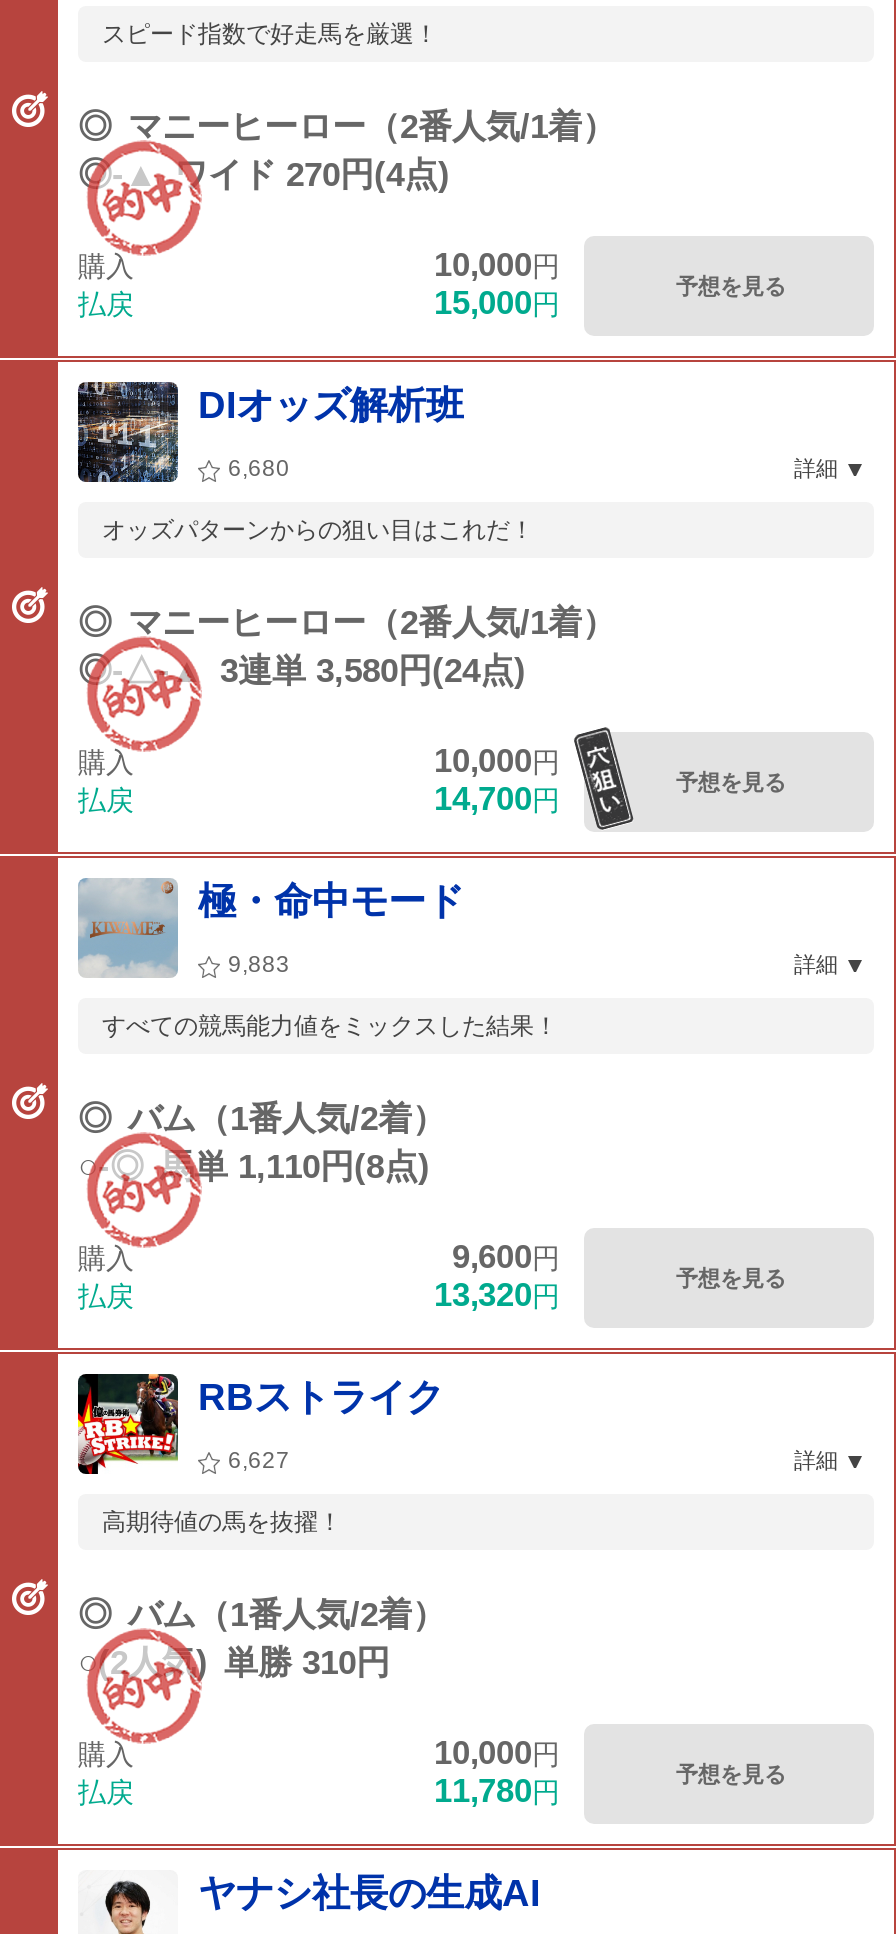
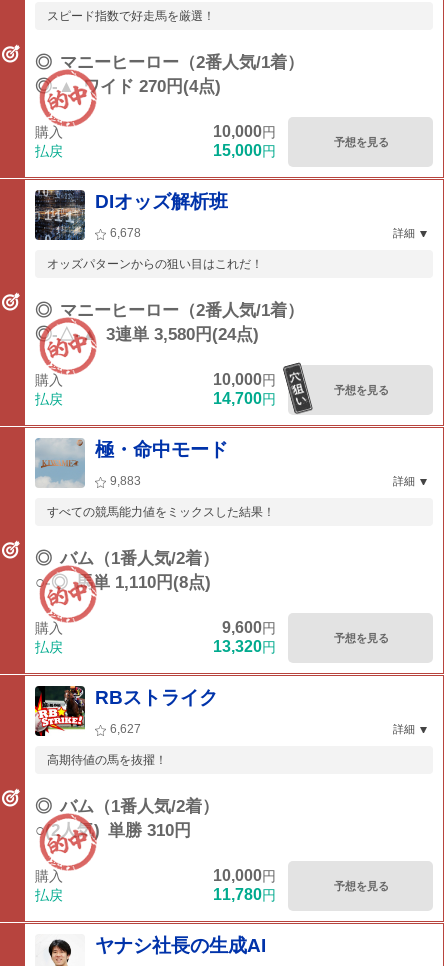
[228,456,290,480] 6,680 -> [110,227,141,239] 6,678

